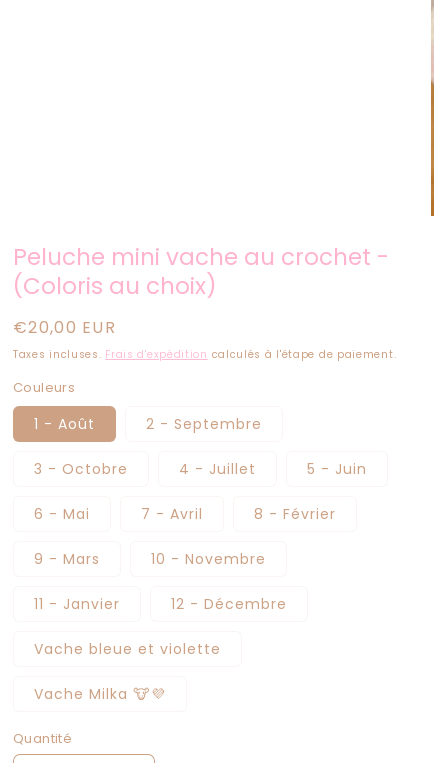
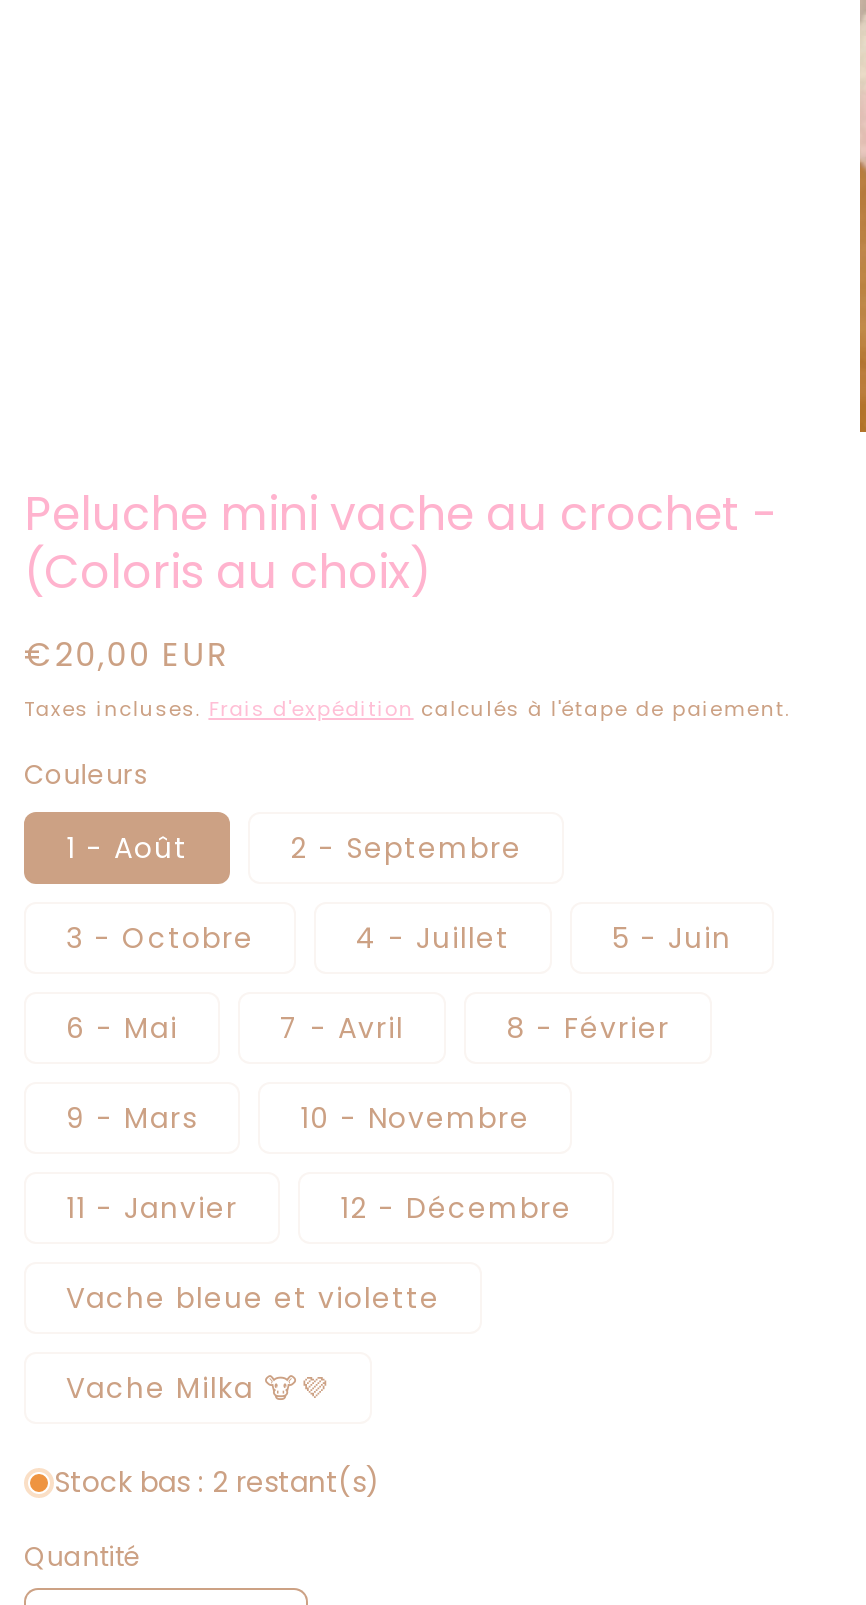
none -> [54,1462,380,1502] Stock bas : 2 restant(s)

